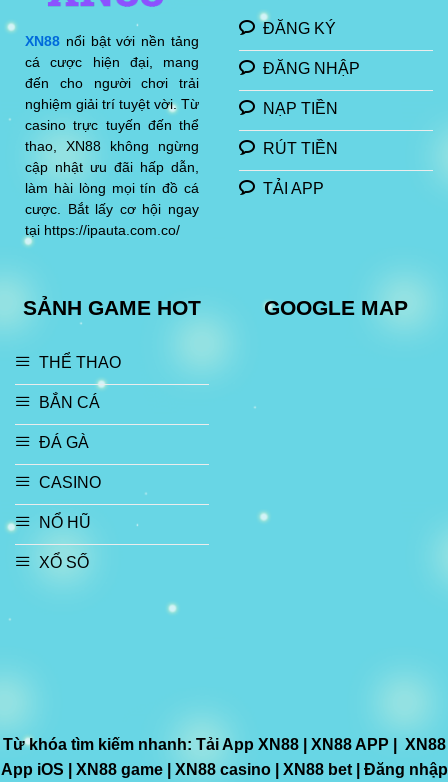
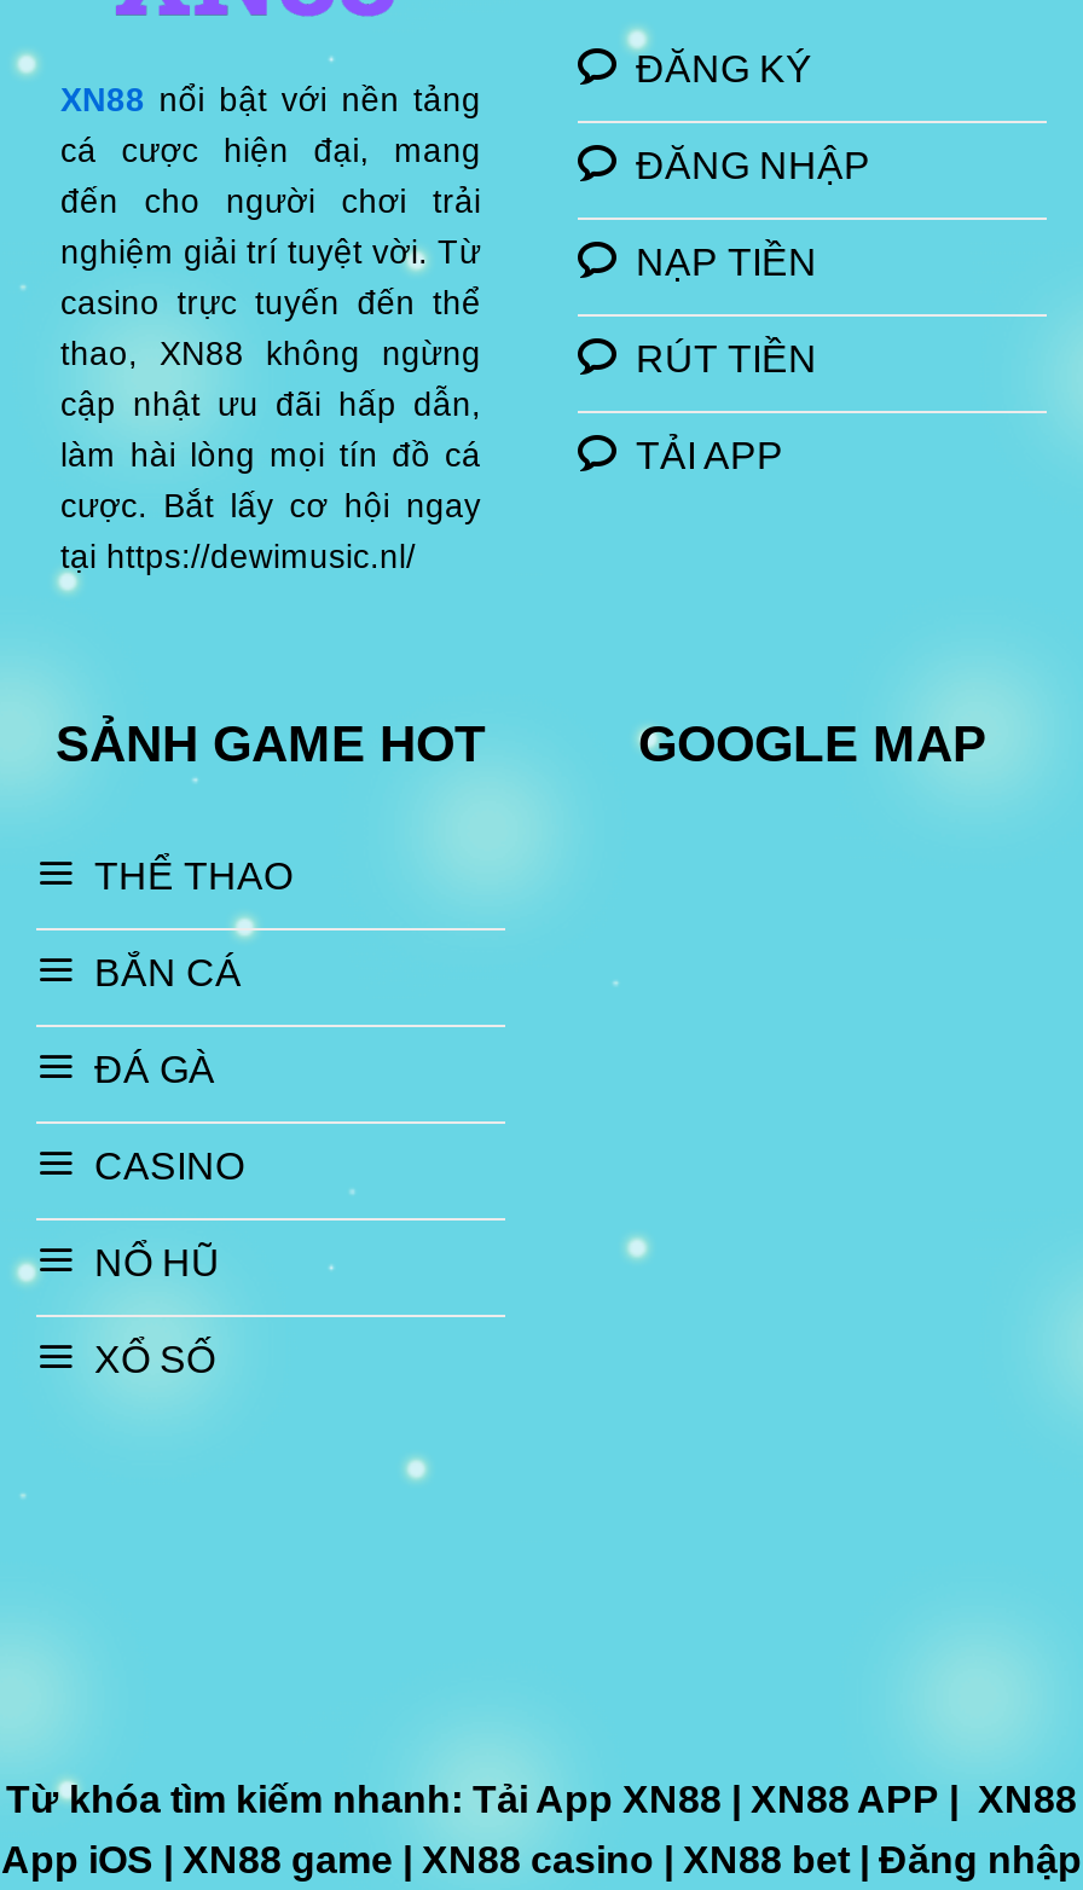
[25,223,180,238] tại https://ipauta.com.co/ -> [60,539,416,575] tại https://dewimusic.nl/

